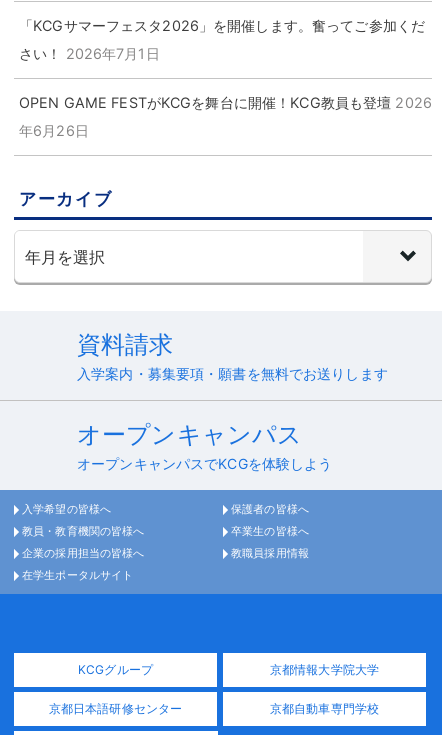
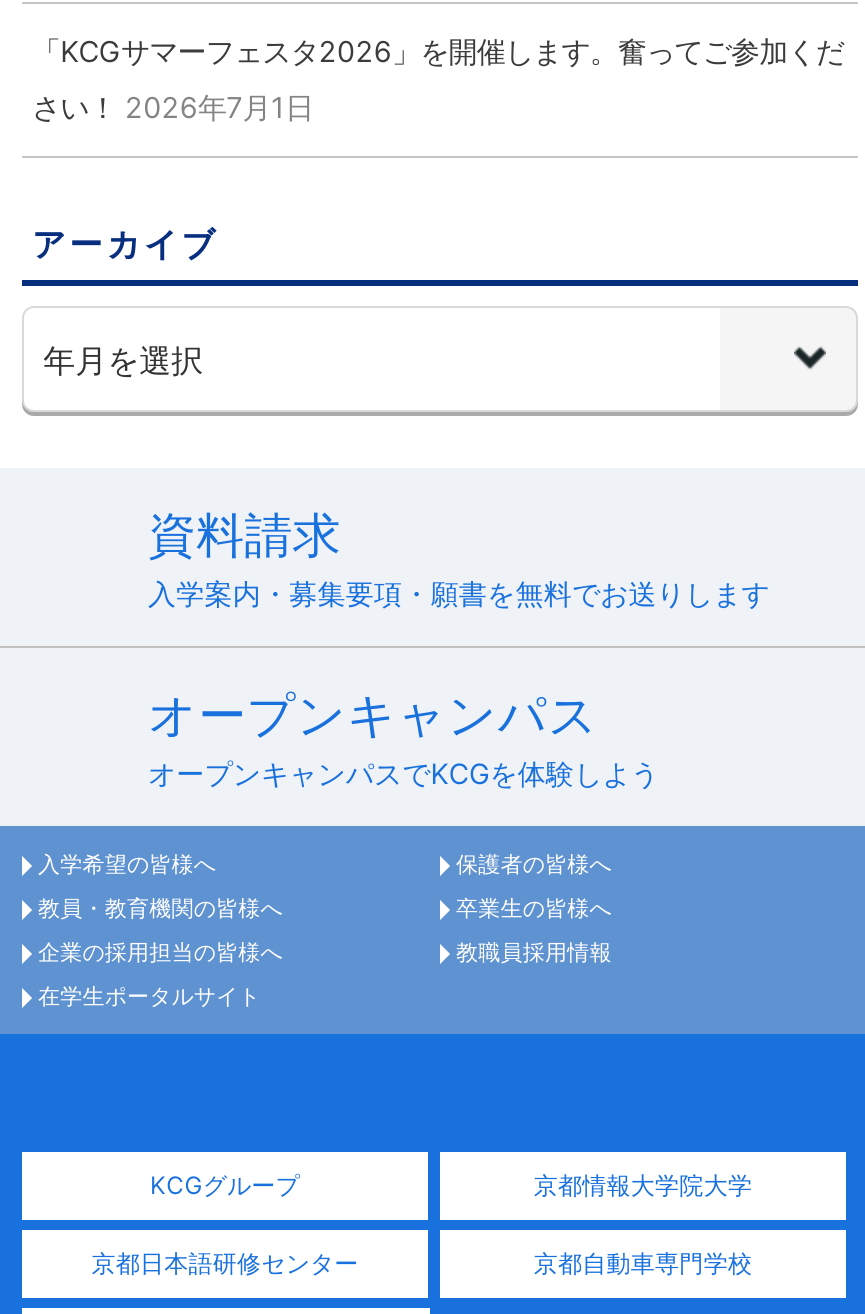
[19,94,432,139] OPEN GAME FESTがKCGを舞台に開催！KCG教員も登壇 2026 | 年6月26日 -> none

